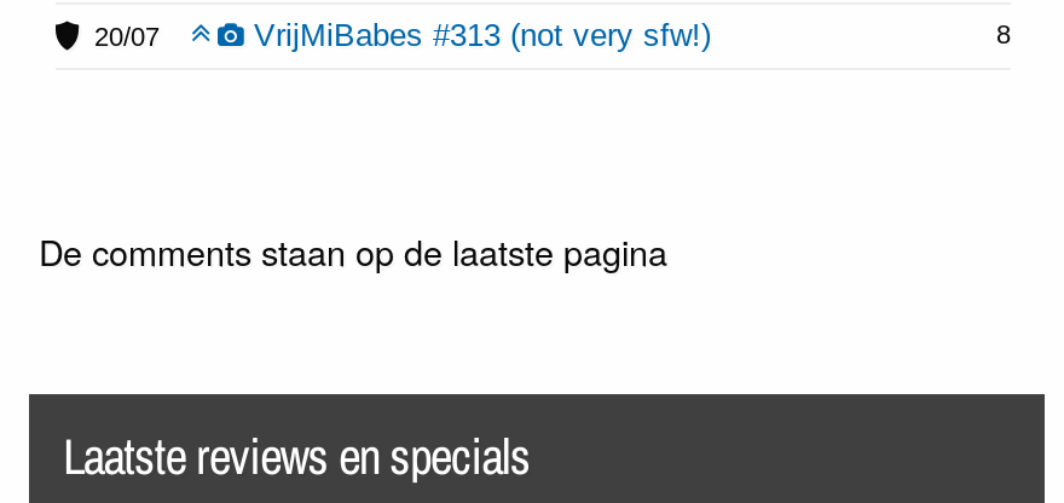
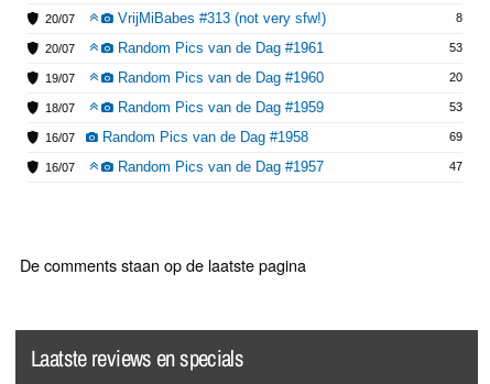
none -> [45,40,462,175] 53 | 20/07 | Random Pics van de Dag #1961 | 20 | 19/07 | Random Pics van de Dag #1960 | 53 | 18/07 | Random Pics van de Dag #1959 | 69 | 16/07 | Random Pics van de Dag #1958 | 47 | 16/07 | Random Pics van de Dag #1957

